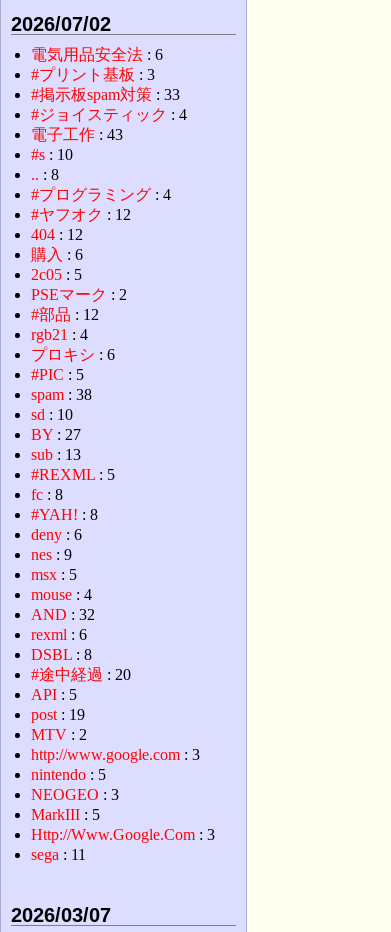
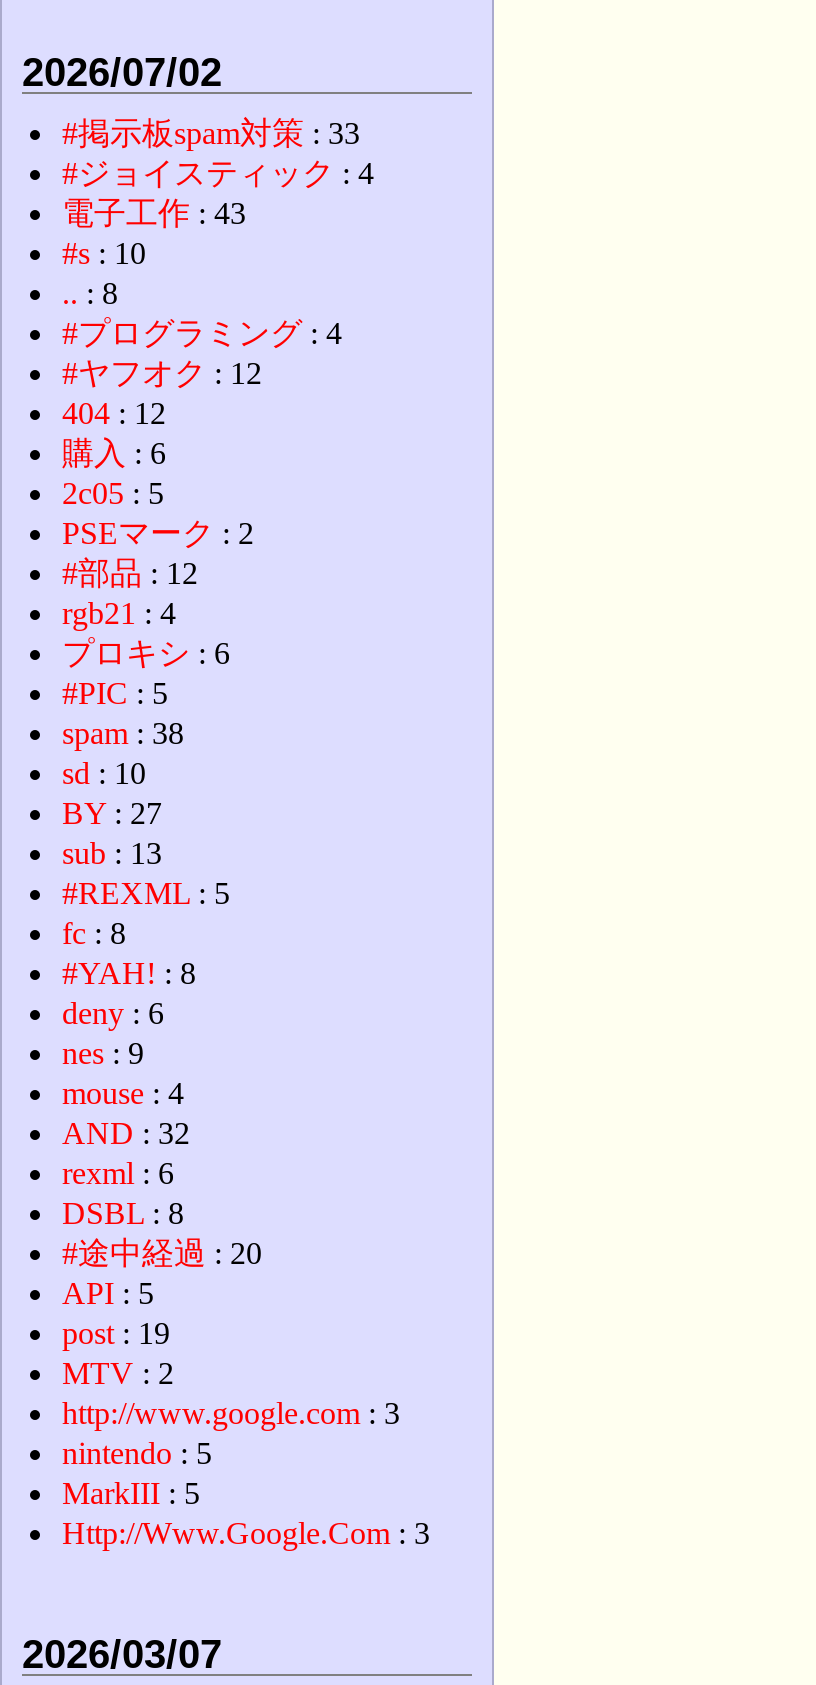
[31,46,163,83] 電気用品安全法: 6 | #プリント基板: 3 -> none
[31,566,77,583] msx: 5 -> none
[31,786,119,803] NEOGEO: 3 -> none
[31,846,86,863] sega: 11 -> none

